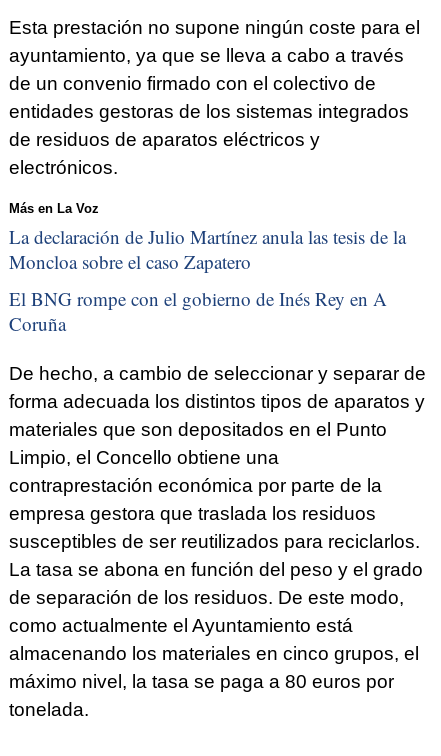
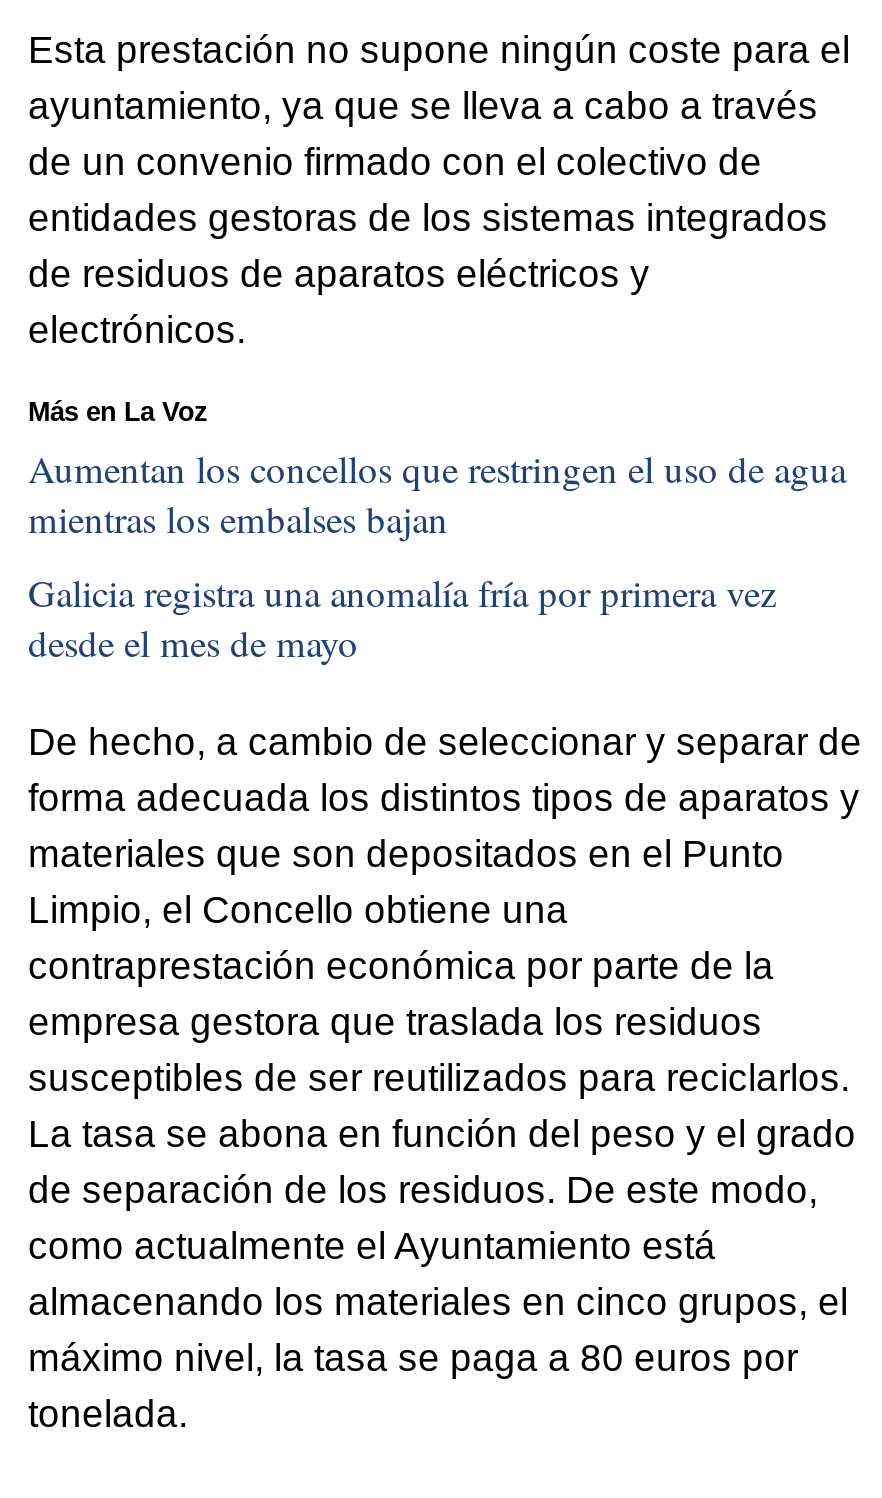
[9,224,406,274] La declaración de Julio Martínez anula las tesis de la | Moncloa sobre el caso Zapatero -> [28,442,846,542] Aumentan los concellos que restringen el uso de agua | mientras los embalses bajan
[9,286,387,336] El BNG rompe con el gobierno de Inés Rey en A | Coruña -> [28,567,776,667] Galicia registra una anomalía fría por primera vez | desde el mes de mayo

